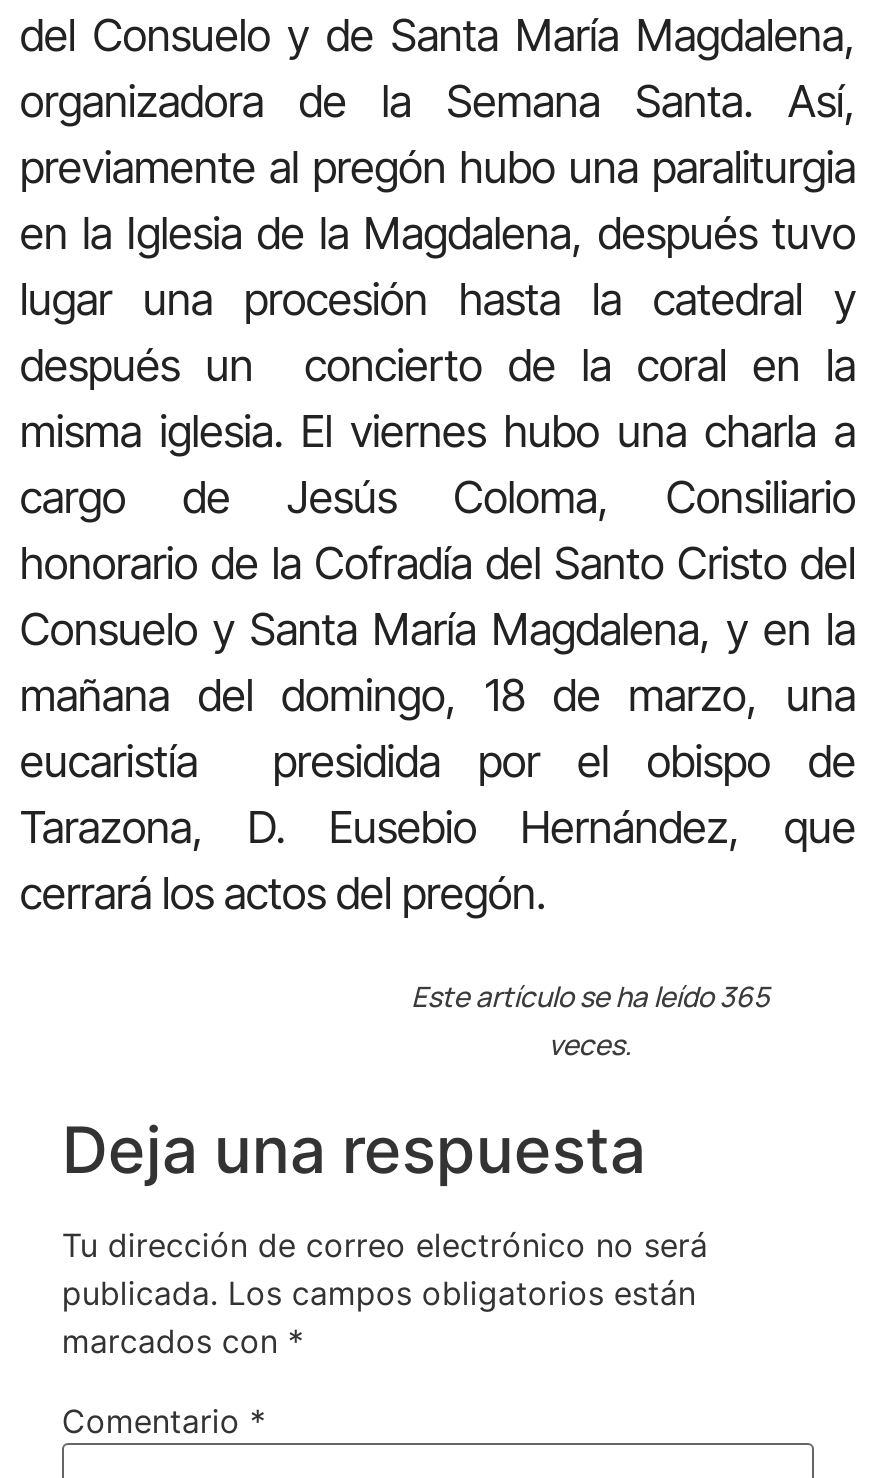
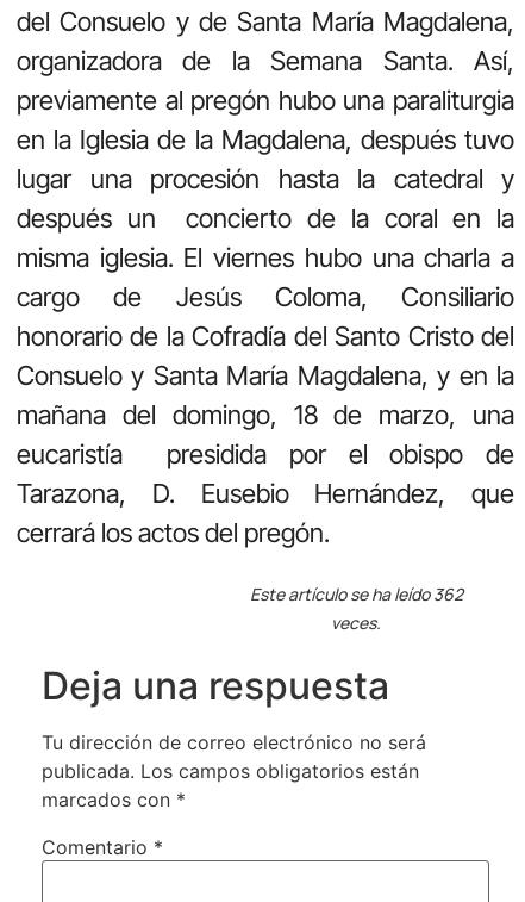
[411,977,769,1015] Este artículo se ha leído 365 -> [250,583,463,605] Este artículo se ha leído 362

